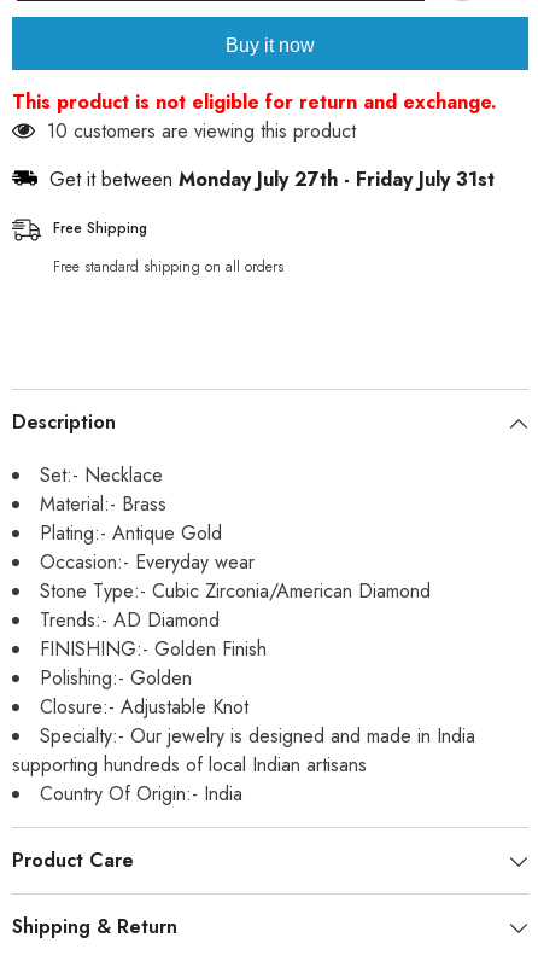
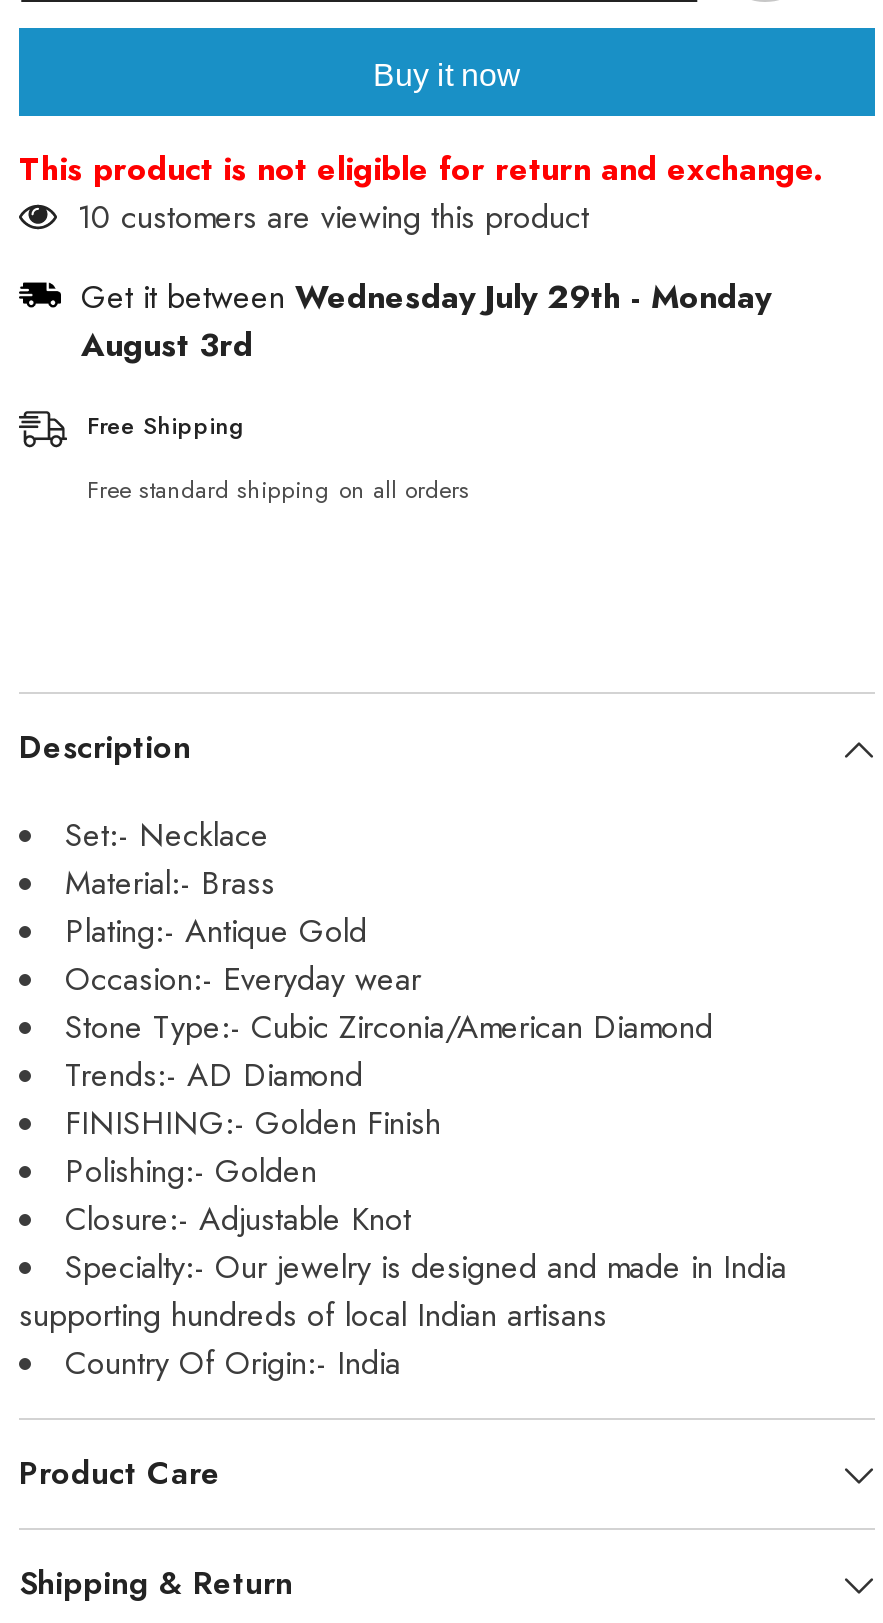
[49,166,495,193] Get it between Monday July 27th - Friday July 31st -> [81,274,771,368] Get it between Wednesday July 29th - Monday | August 3rd

